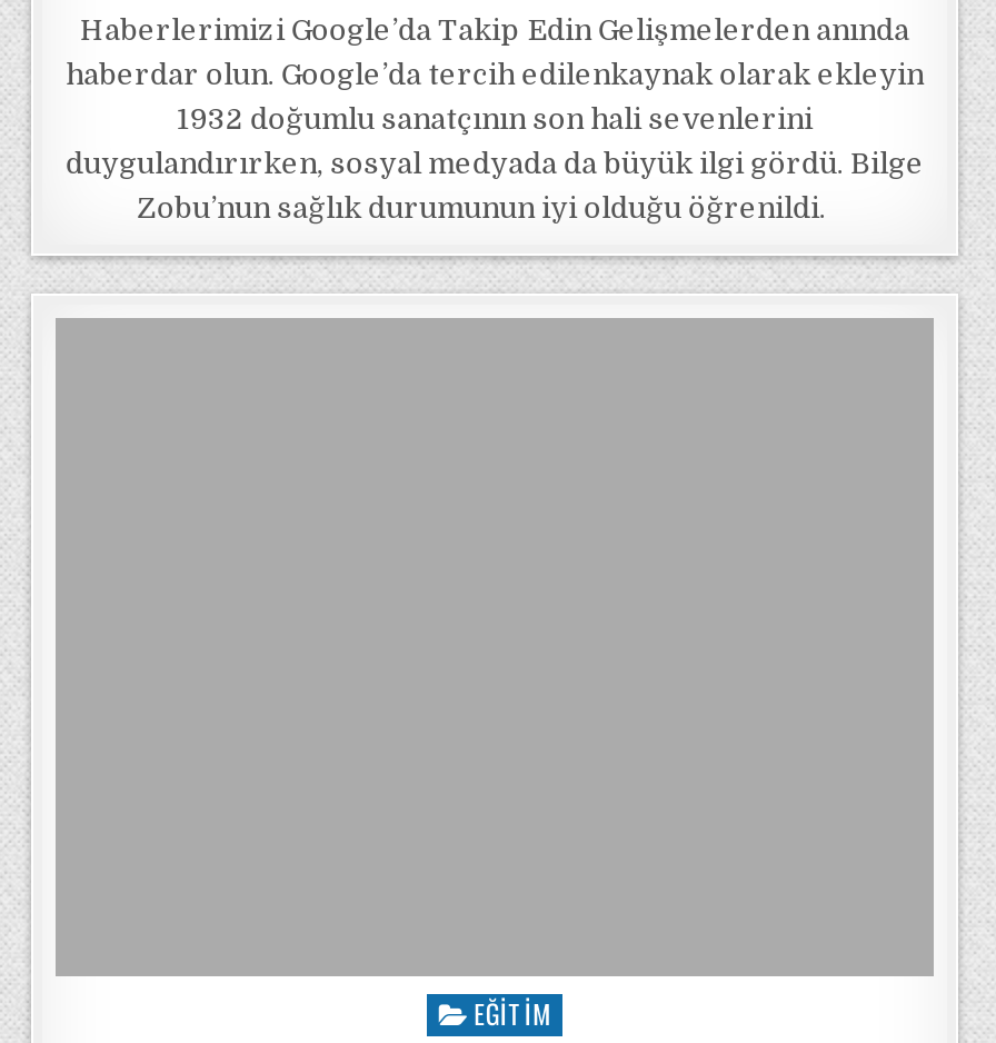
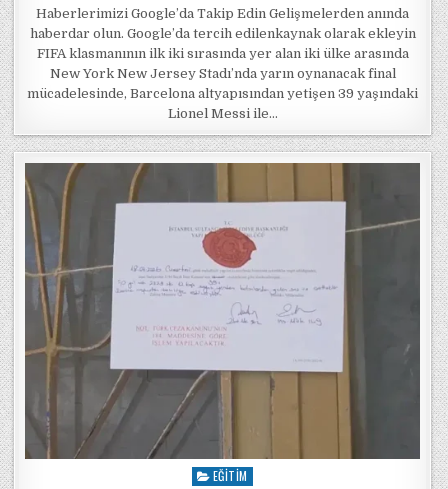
none -> [25,162,420,460] [image]
[66,102,924,225] 1932 doğumlu sanatçının son hali sevenlerini | duygulandırırken, sosyal medyada da büyük ilgi gördü. Bilge | Zobu’nun sağlık durumunun iyi olduğu öğrenildi. -> [27,46,418,121] FIFA klasmanının ilk iki sırasında yer alan iki ülke arasında | New York New Jersey Stadı’nda yarın oynanacak final | mücadelesinde, Barcelona altyapısından yetişen 39 yaşındaki | Lionel Messi ile…

